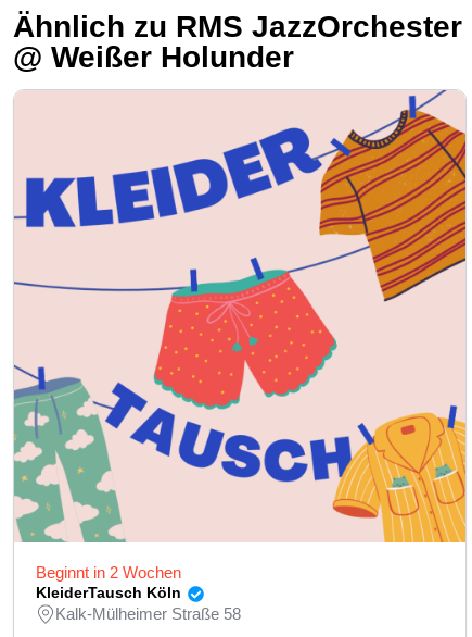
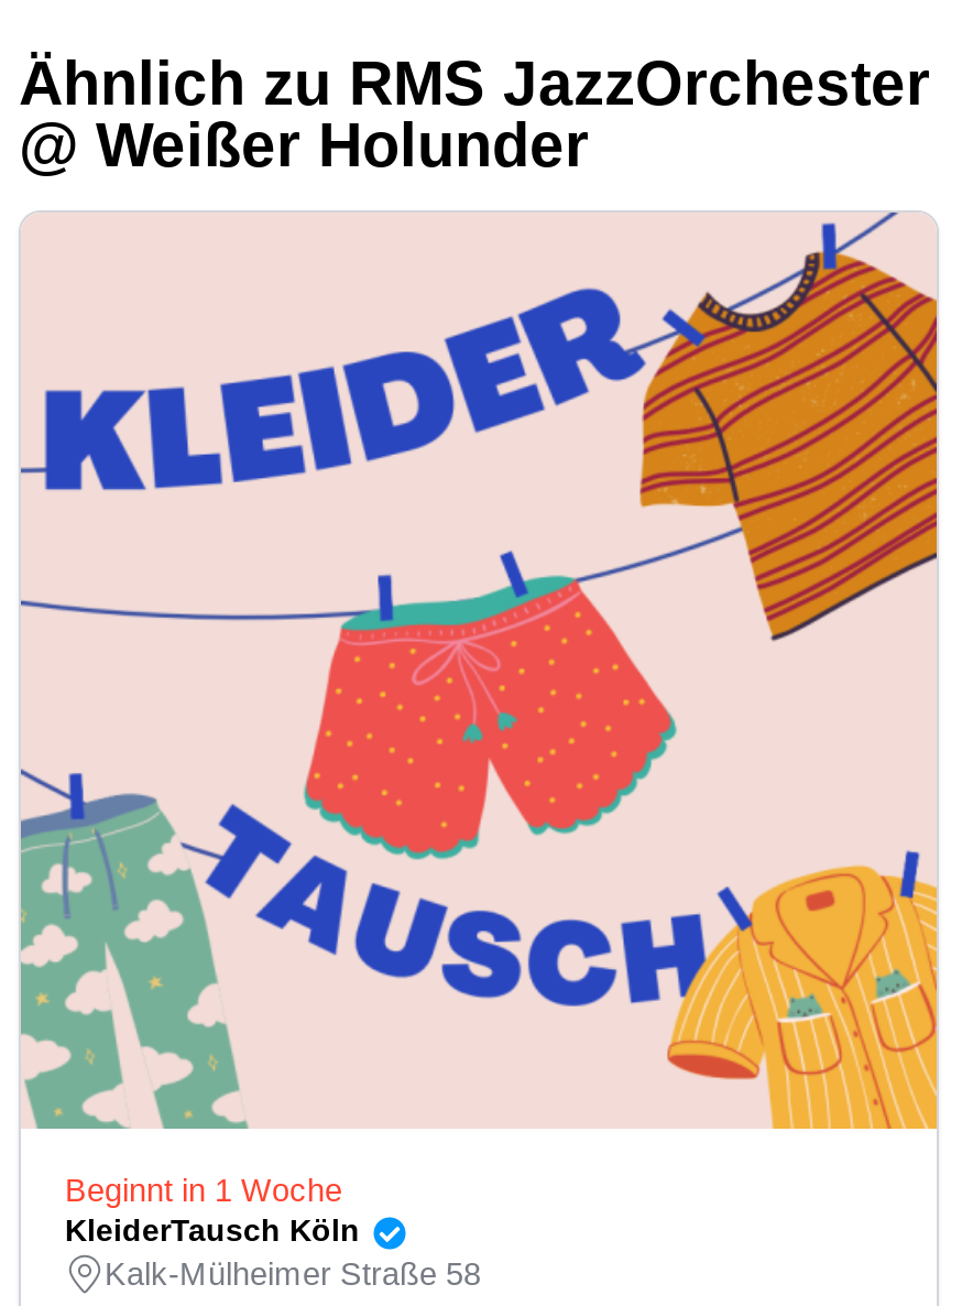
[36,564,181,581] Beginnt in 2 Wochen -> [65,1173,342,1208] Beginnt in 1 Woche

